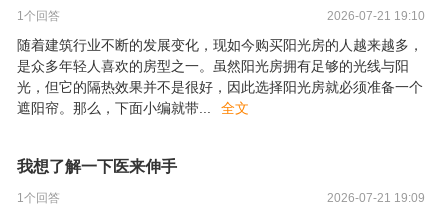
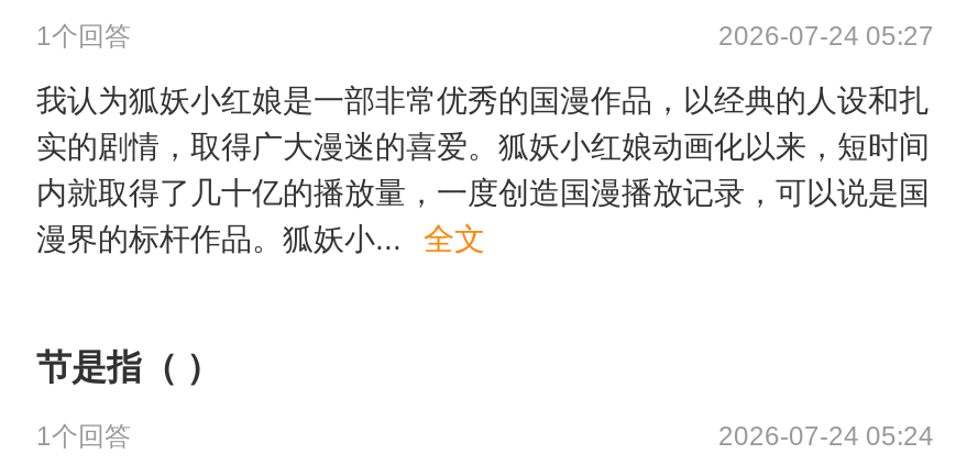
[327,9,425,23] 2026-07-21 19:10 -> [718,21,934,52] 2026-07-24 05:27
[17,37,423,116] 随着建筑行业不断的发展变化，现如今购买阳光房的人越来越多， | 是众多年轻人喜欢的房型之一。虽然阳光房拥有足够的光线与阳 | 光，但它的隔热效果并不是很好，因此选择阳光房就必须准备一个 | 遮阳帘。那么，下面小编就带... -> [36,82,930,256] 我认为狐妖小红娘是一部非常优秀的国漫作品，以经典的人设和扎 | 实的剧情，取得广大漫迷的喜爱。狐妖小红娘动画化以来，短时间 | 内就取得了几十亿的播放量，一度创造国漫播放记录，可以说是国 | 漫界的标杆作品。狐妖小...
[17,158,177,175] 我想了解一下医来伸手 -> [36,348,221,386] 节是指（ ）
[327,191,425,205] 2026-07-21 19:09 -> [718,421,934,452] 2026-07-24 05:24

